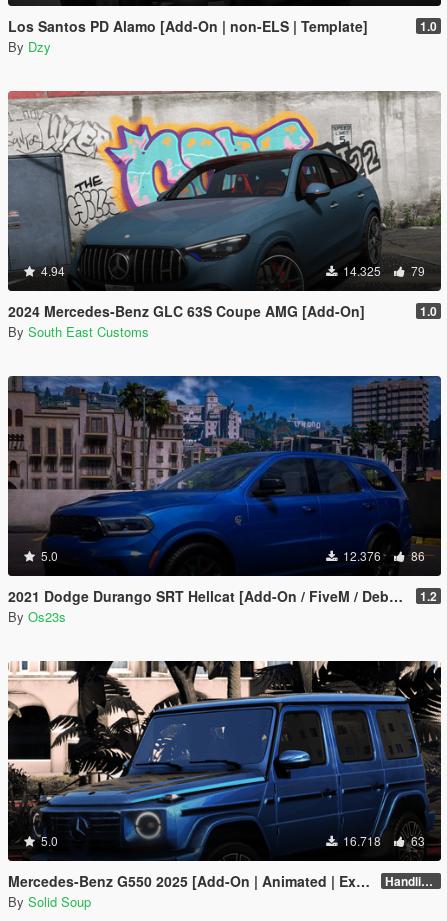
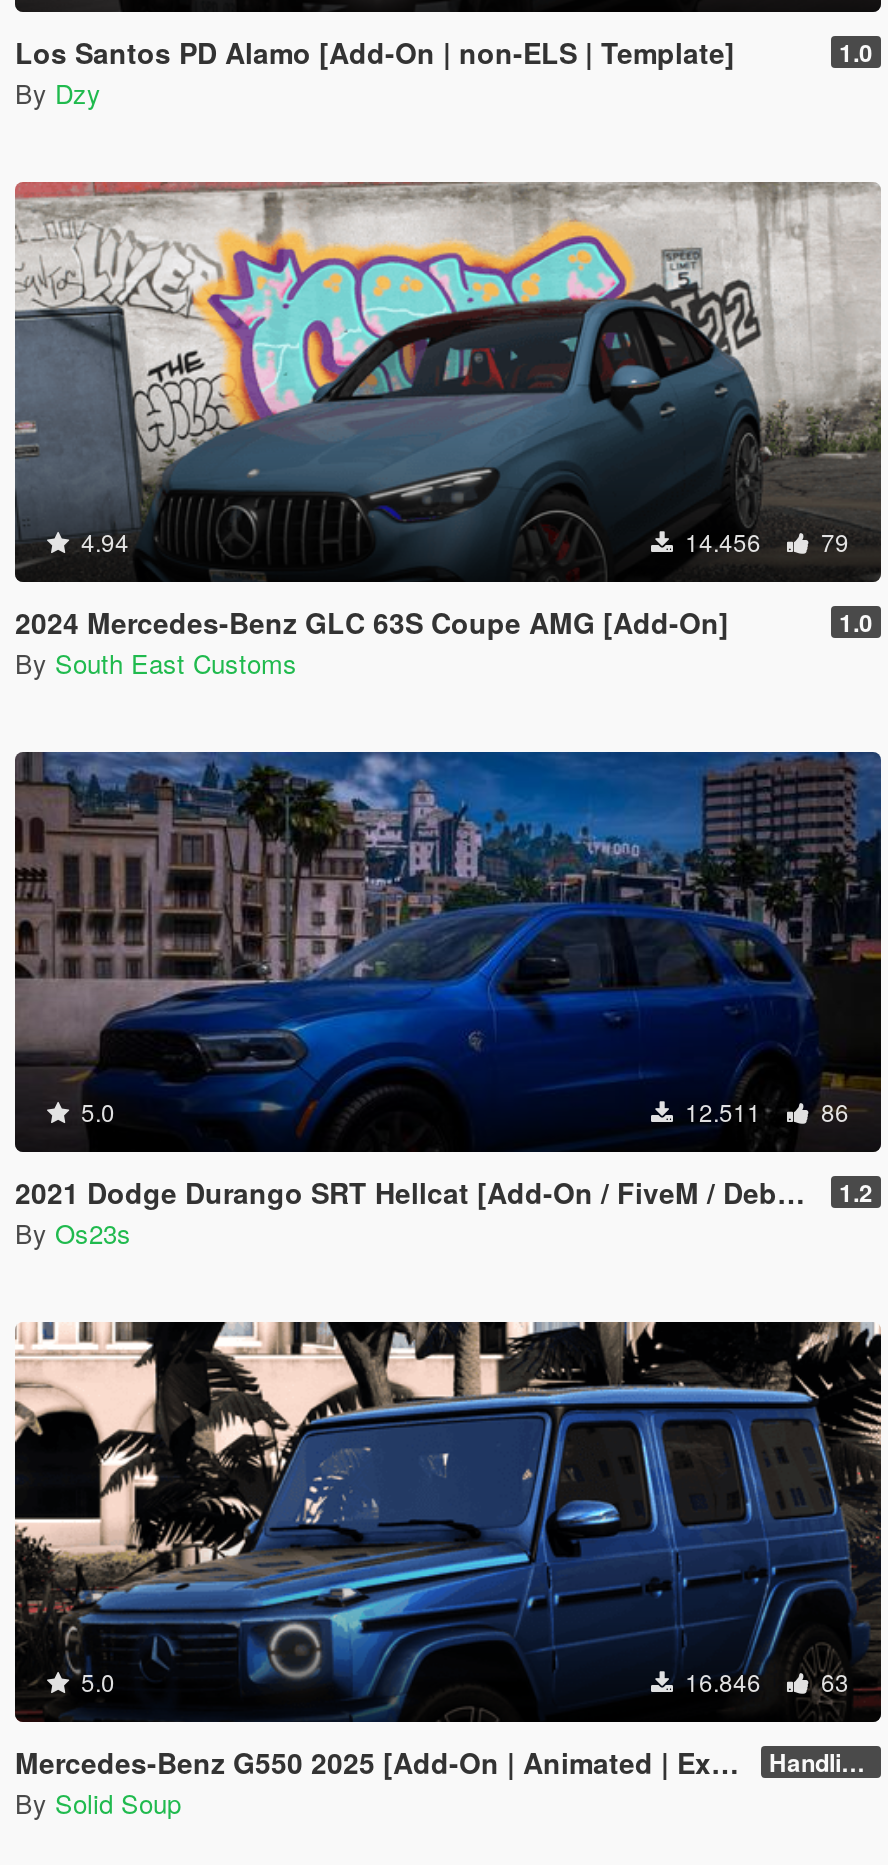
[340,262,425,279] 14.325 79 -> [679,524,849,558] 14.456 79
[340,547,425,564] 12.376 86 -> [679,1094,849,1128] 12.511 86
[340,832,425,849] 16.718 63 -> [679,1664,849,1698] 16.846 63

